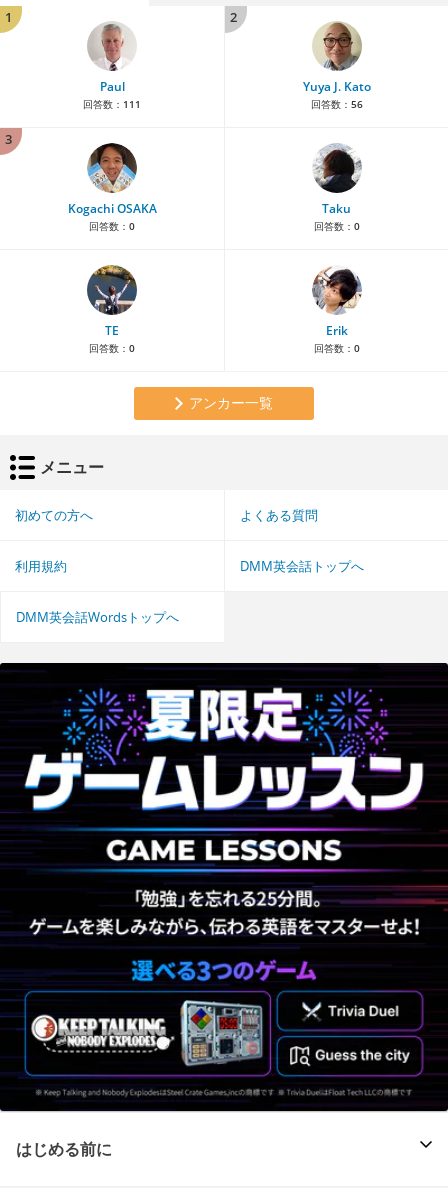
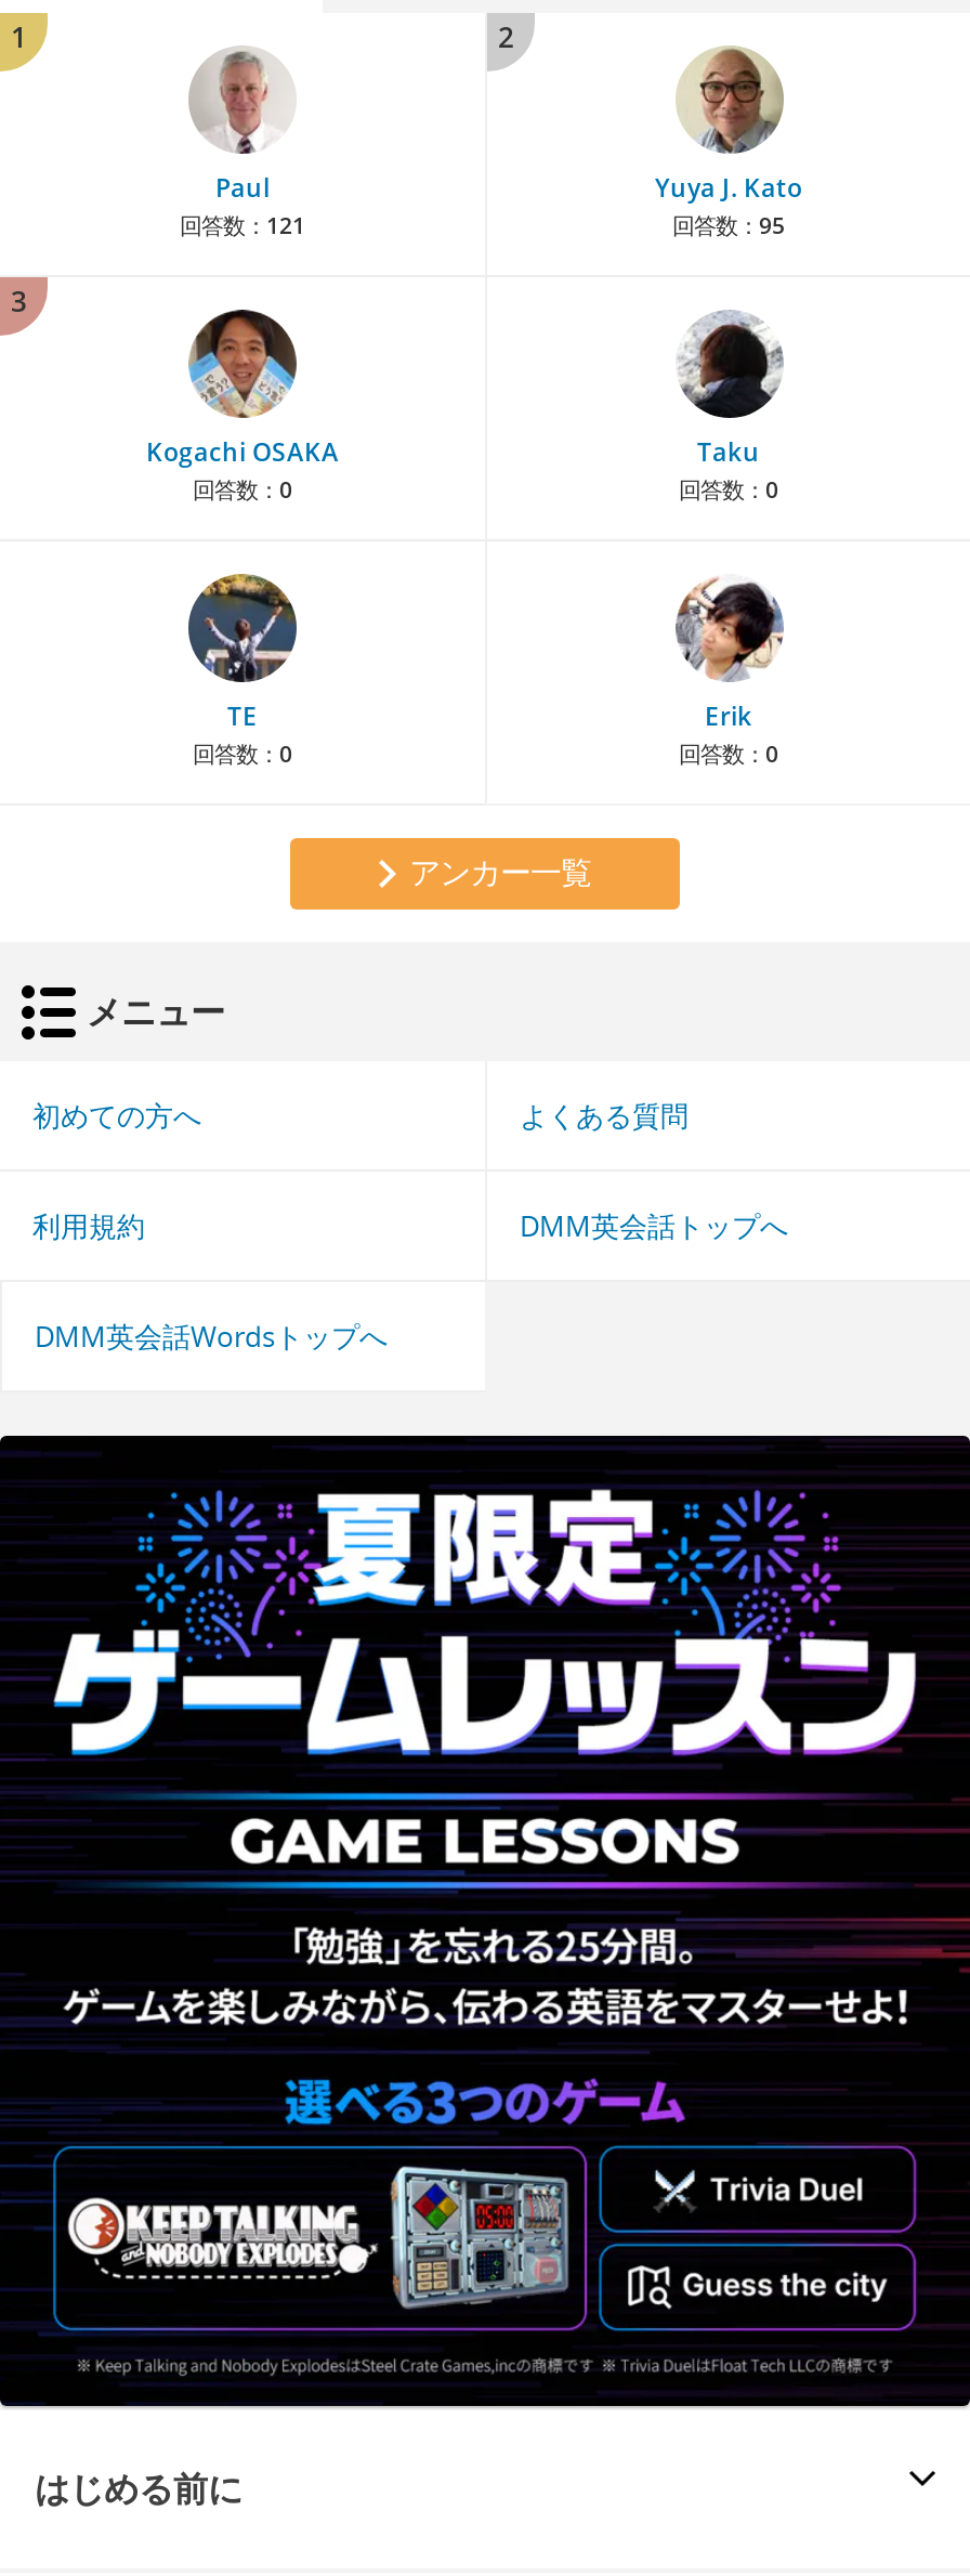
[83,97,141,111] 回答数：111 -> [180,210,305,240] 回答数：121
[310,97,362,111] 回答数：56 -> [672,210,785,240] 回答数：95

